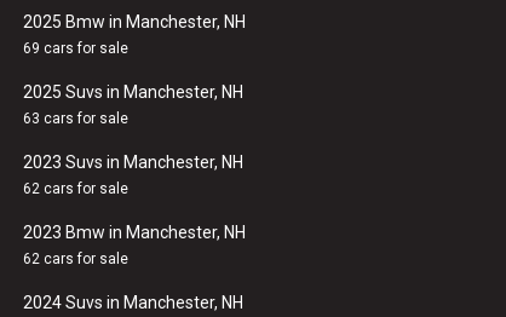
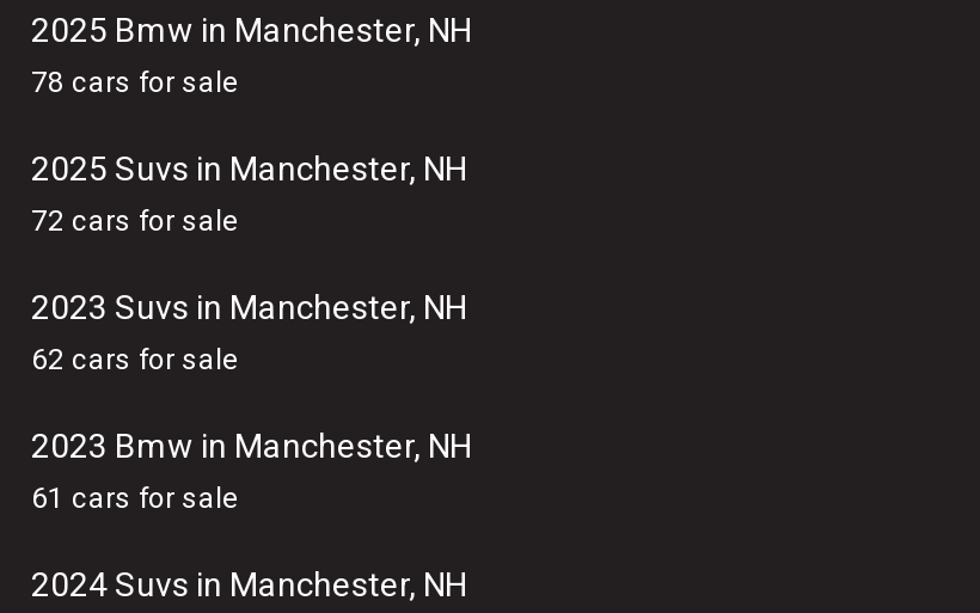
[23,40,128,57] 69 cars for sale -> [31,66,239,99] 78 cars for sale
[23,110,128,127] 63 cars for sale -> [31,204,239,238] 72 cars for sale
[23,250,128,267] 62 cars for sale -> [31,482,239,515] 61 cars for sale

